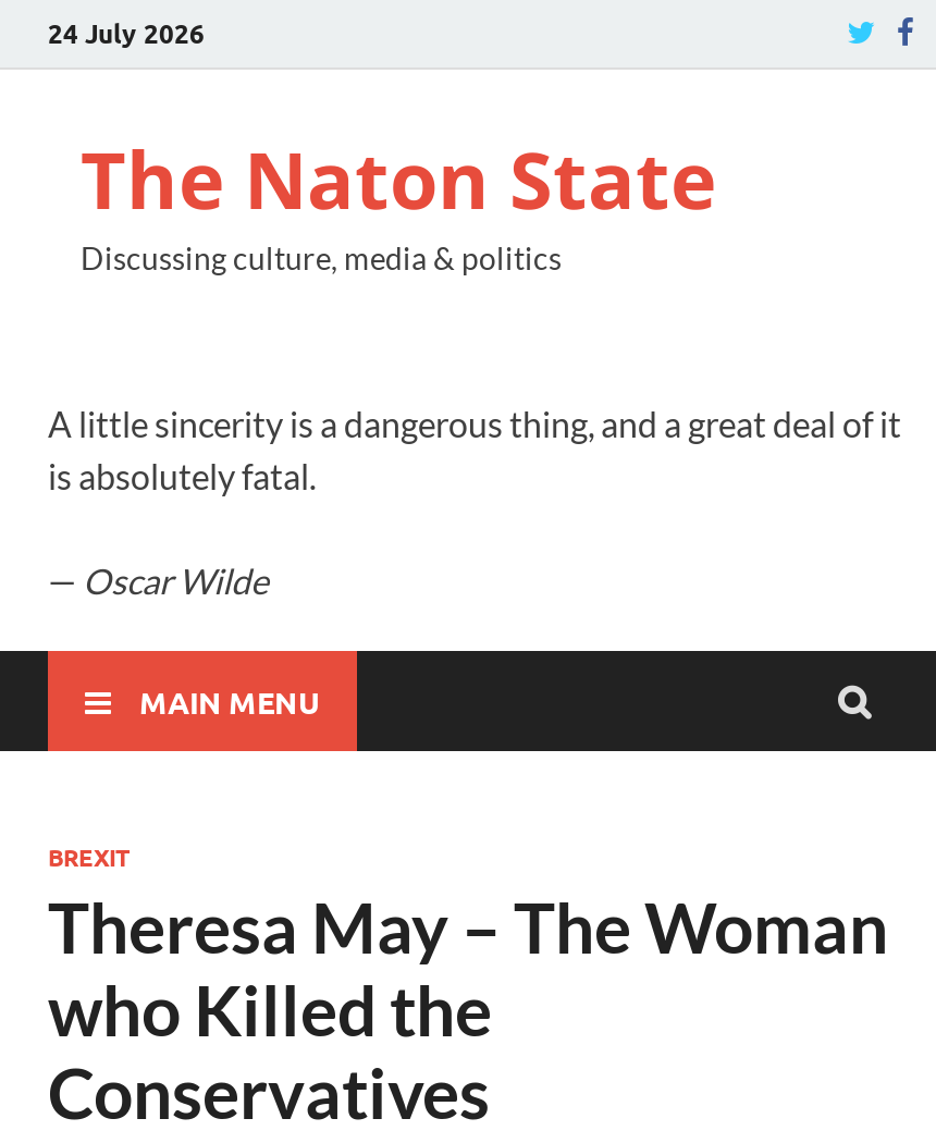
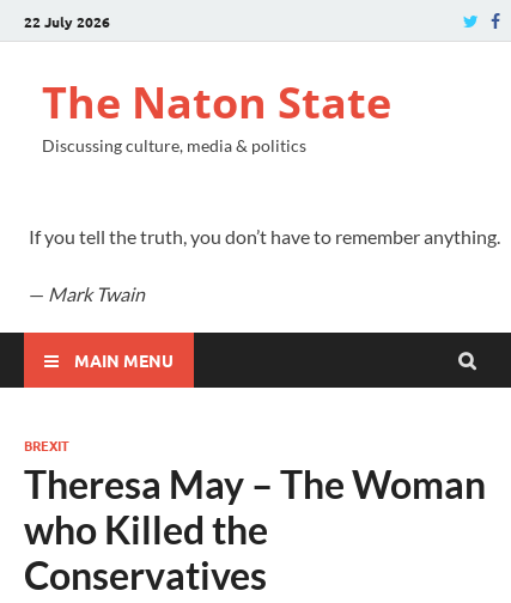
[48,14,205,49] 24 July 2026 -> [24,11,110,31] 22 July 2026
[48,403,901,496] A little sincerity is a dangerous thing, and a great deal of it | is absolutely fatal. -> [29,225,500,248] If you tell the truth, you don’t have to remember anything.
[48,560,268,601] — Oscar Wilde -> [29,282,145,305] — Mark Twain

